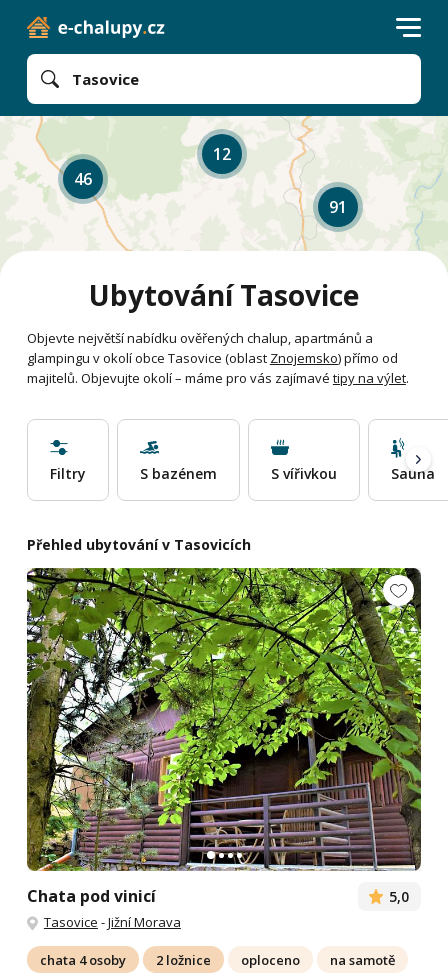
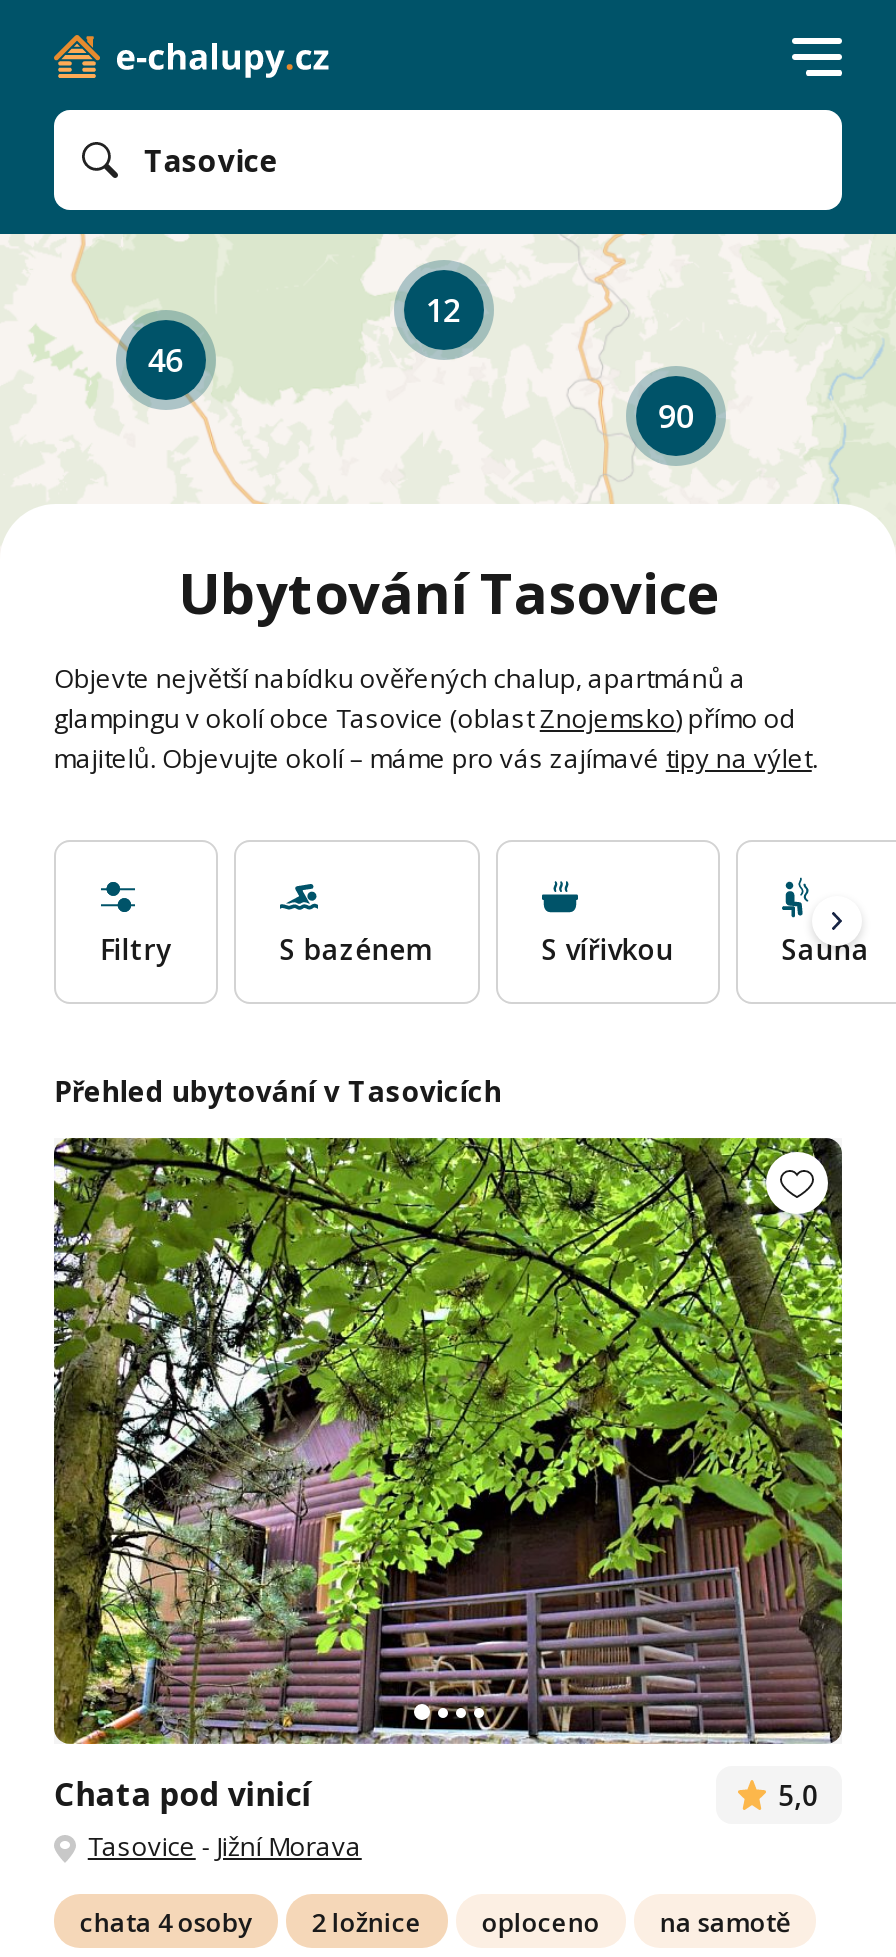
[329,196,347,218] 91 -> [658,394,694,438] 90

